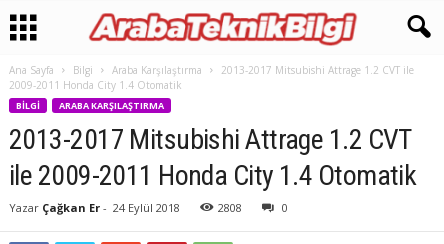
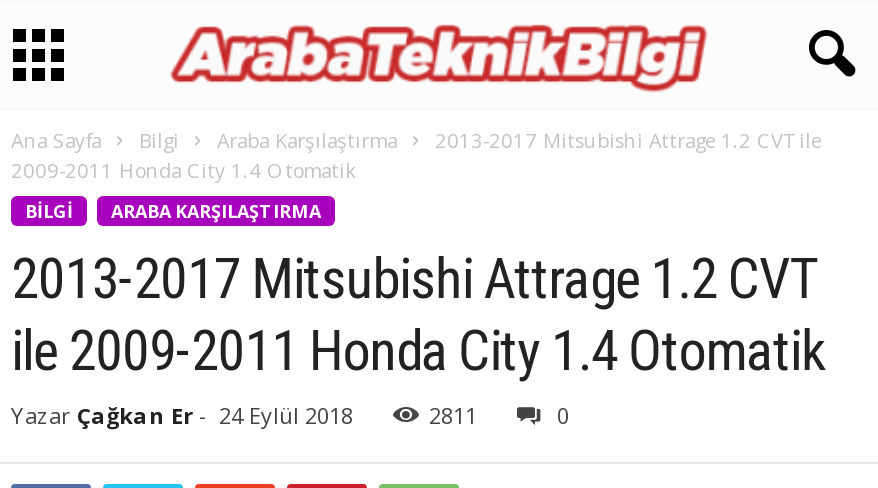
[218,200,242,215] 2808 -> [429,400,477,430] 2811

